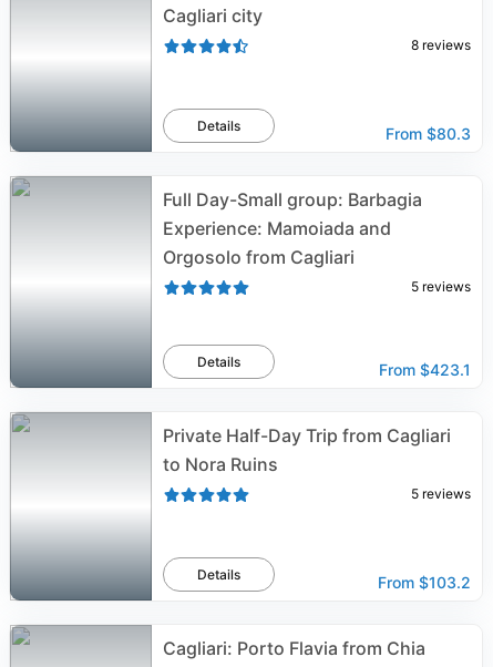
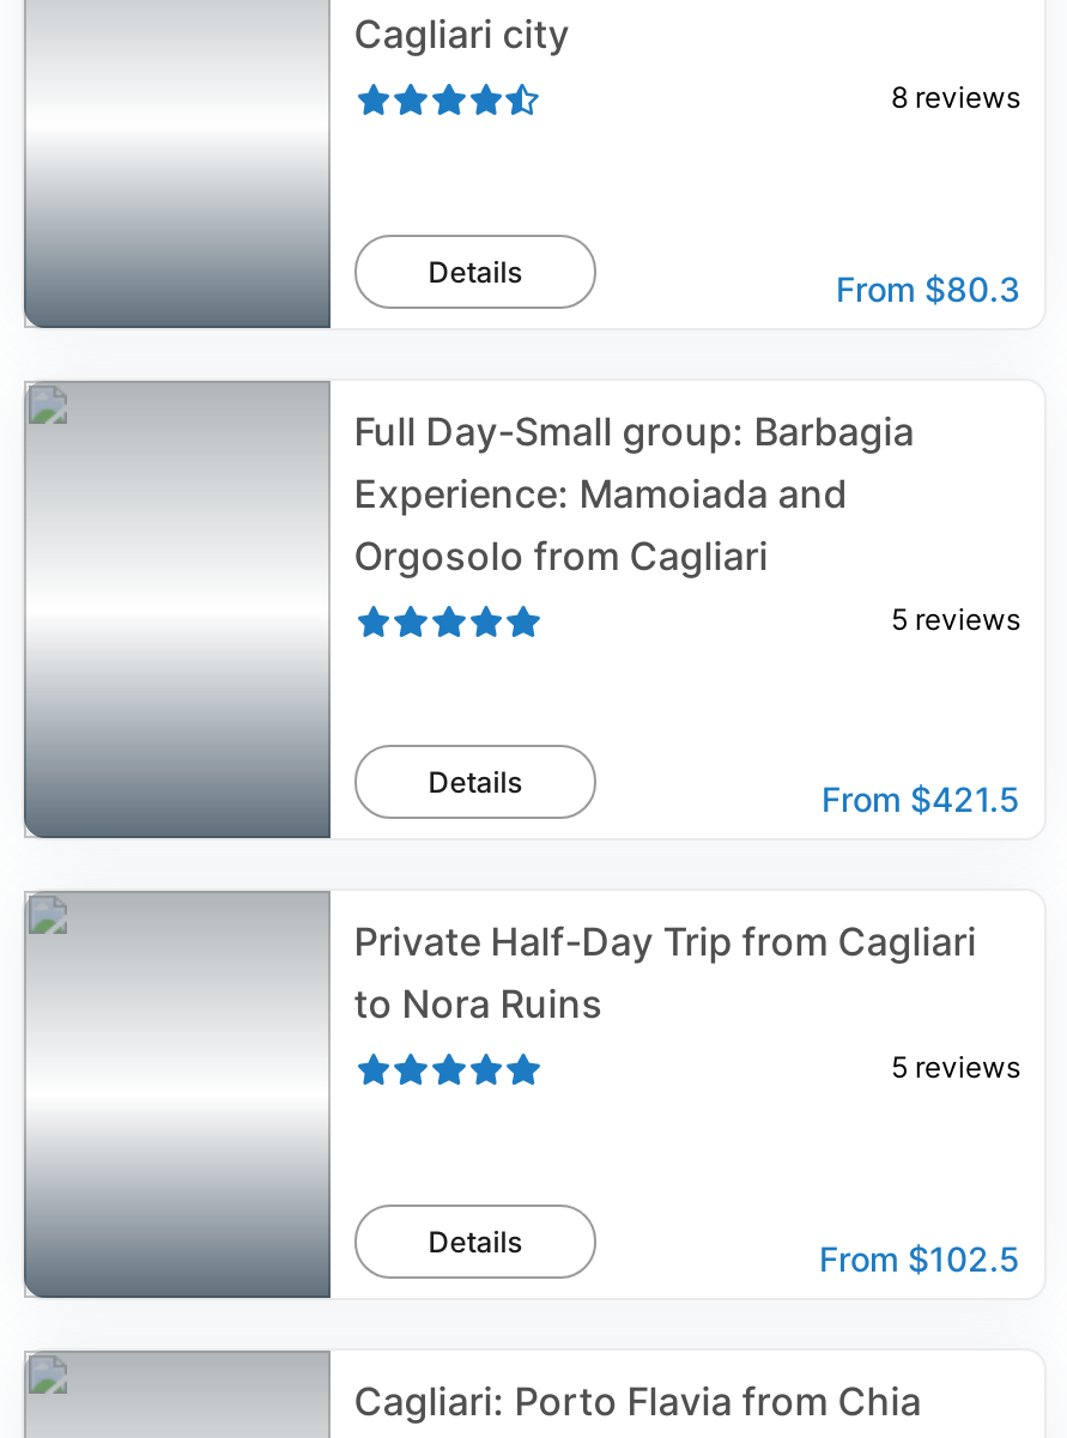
[379,360,471,379] From $423.1 -> [822,778,1020,819] From $421.5
[378,573,471,592] From $103.2 -> [819,1238,1020,1279] From $102.5

